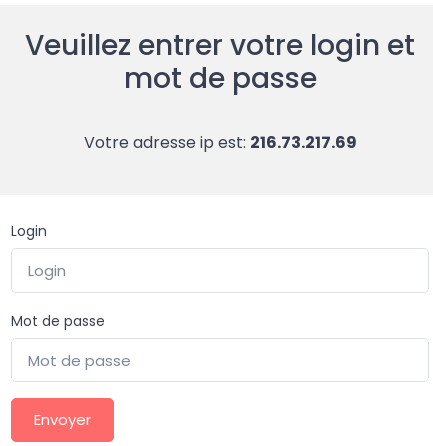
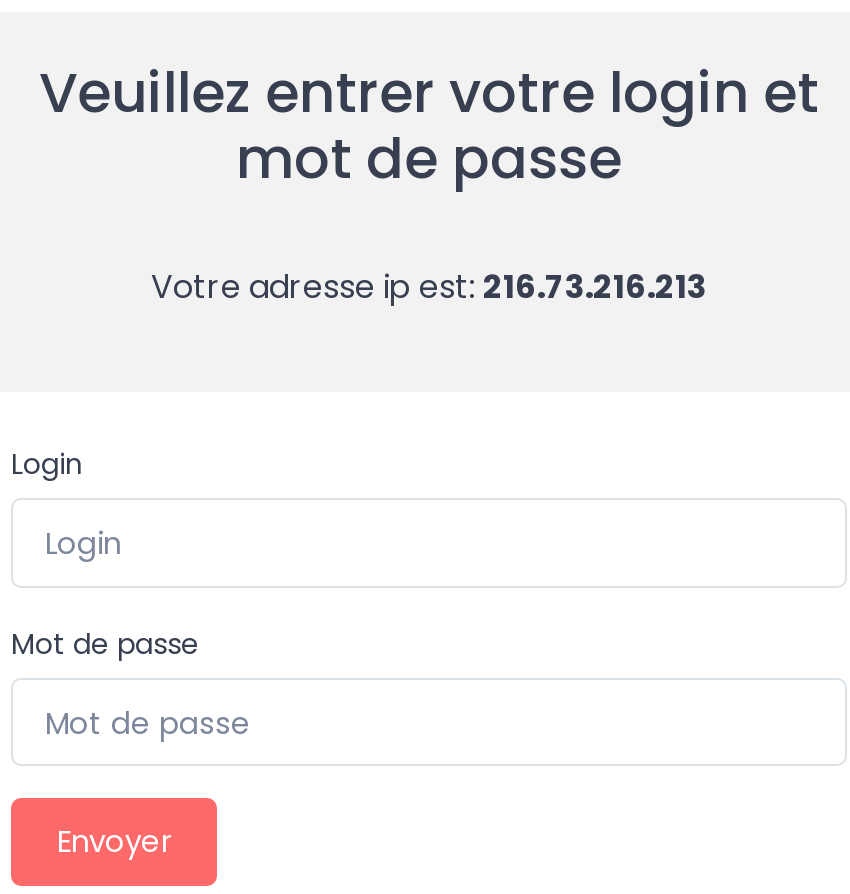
[83,131,356,154] Votre adresse ip est: 216.73.217.69 -> [151,265,707,311] Votre adresse ip est: 216.73.216.213

